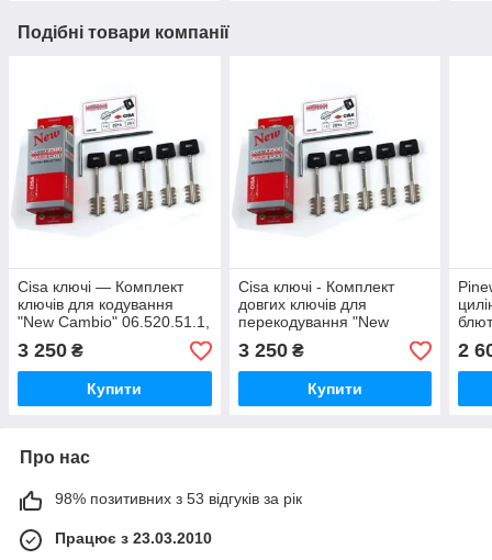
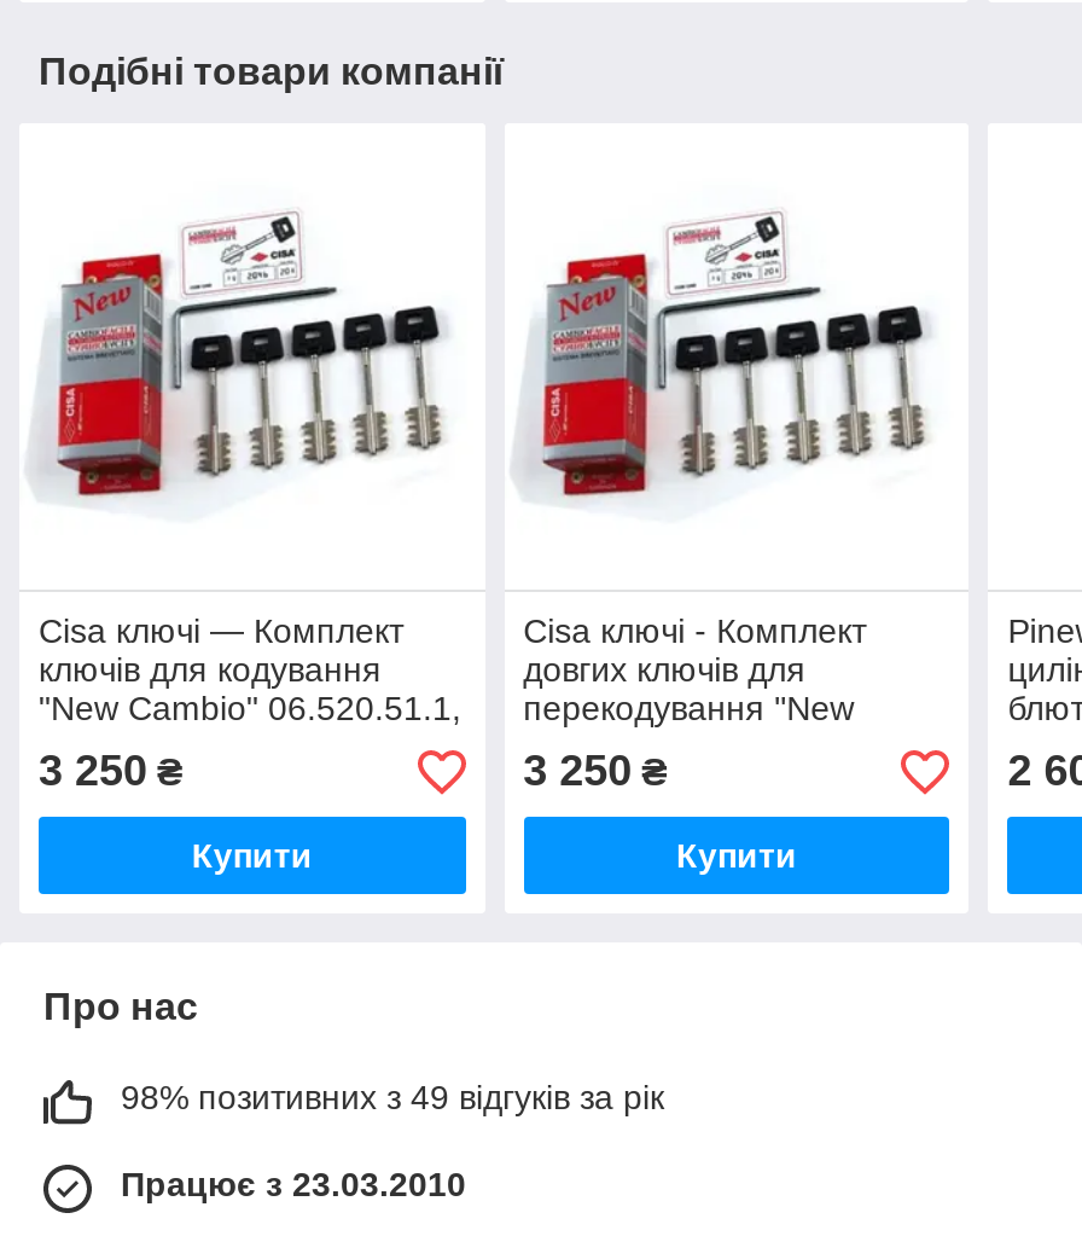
[55,490,302,507] 98% позитивних з 53 відгуків за рік -> [121,1078,664,1117] 98% позитивних з 49 відгуків за рік

